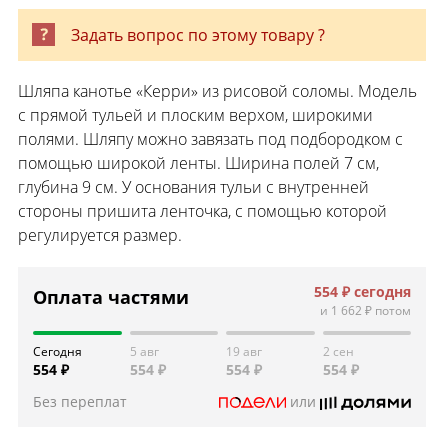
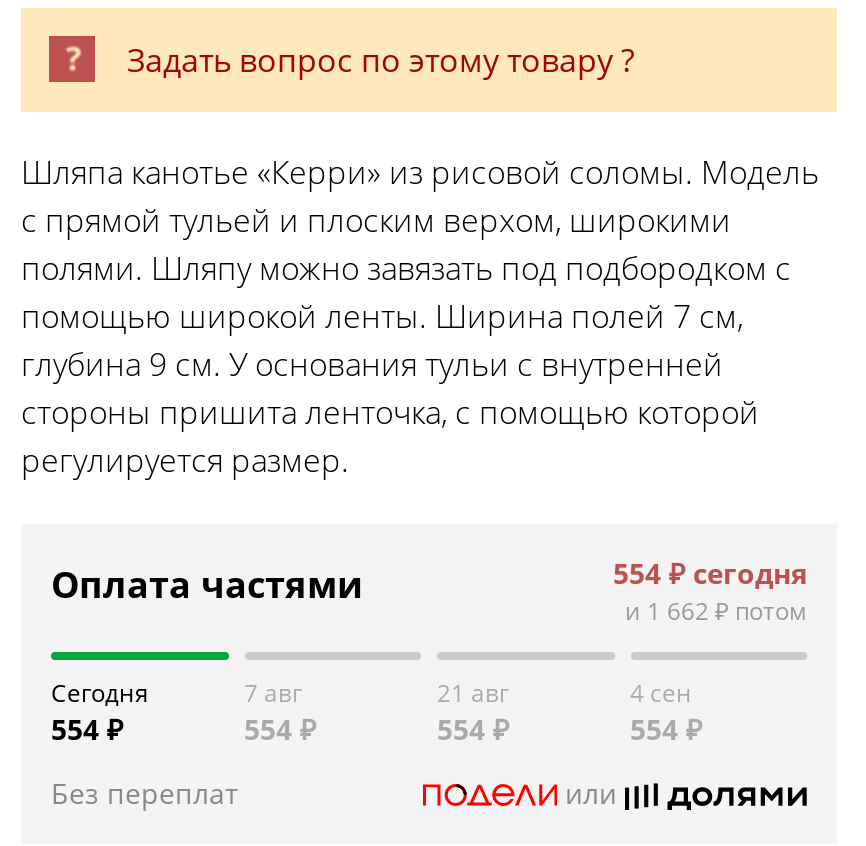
[129,342,158,359] 5 авг -> [244,675,302,709] 7 авг
[226,342,262,359] 19 авг -> [437,675,509,709] 21 авг
[322,342,353,359] 2 сен -> [630,675,692,709] 4 сен

